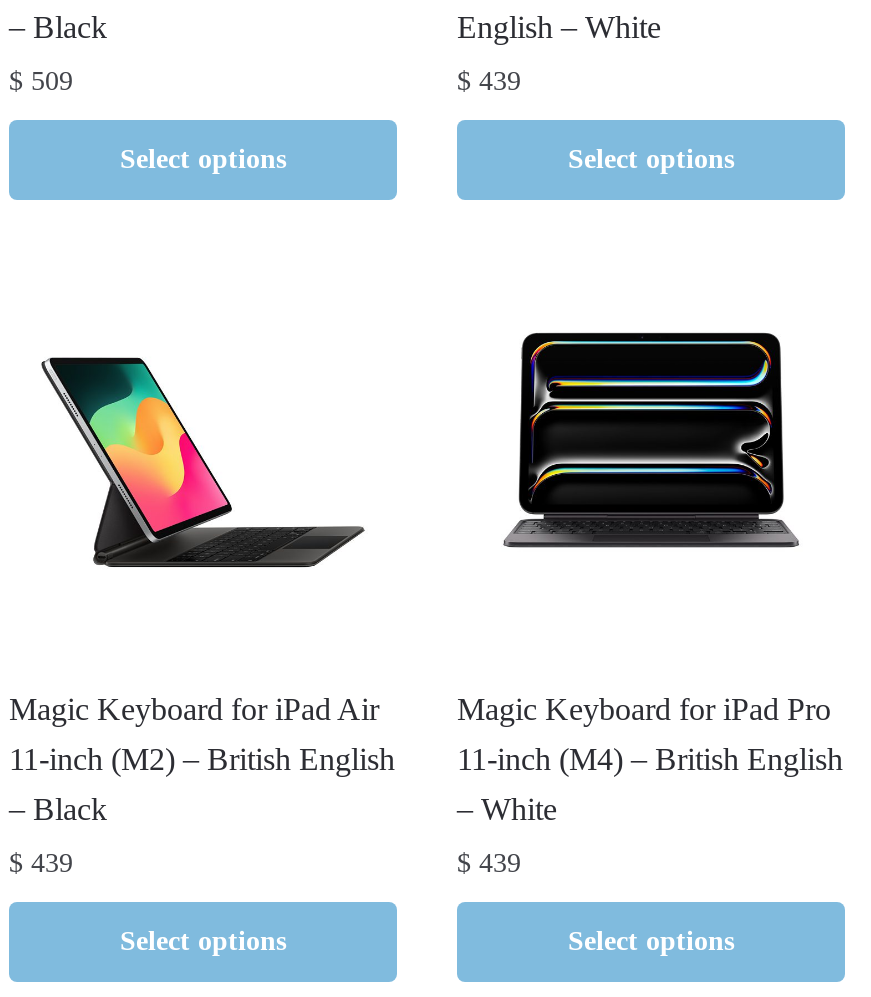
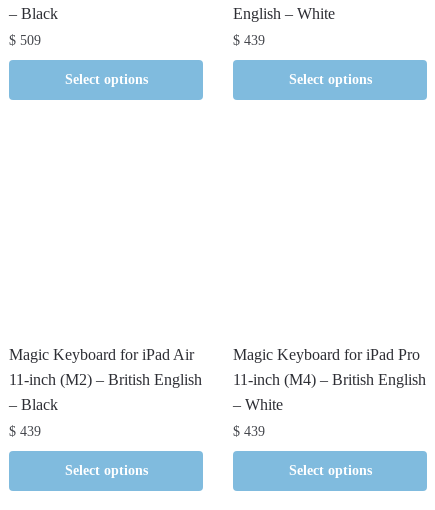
[501,330,801,550] [image] -> none
[39,356,365,570] [image] -> none

